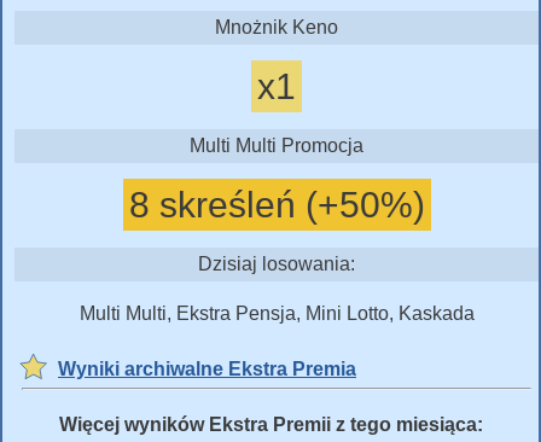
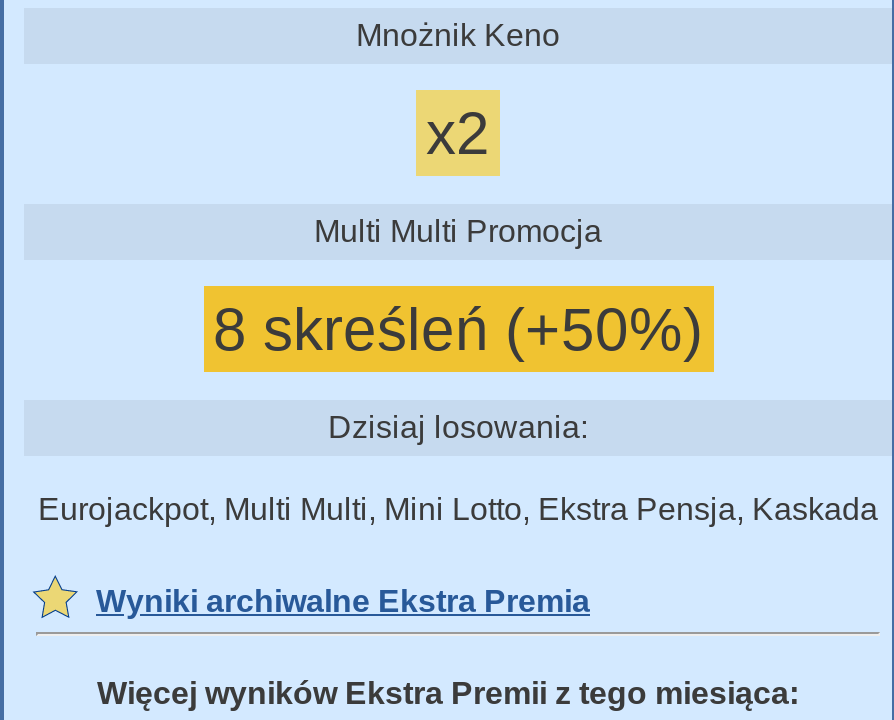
[257,67,296,106] x1 -> [426,100,490,166] x2
[79,303,474,324] Multi Multi, Ekstra Pensja, Mini Lotto, Kaskada -> [38,492,878,526] Eurojackpot, Multi Multi, Mini Lotto, Ekstra Pensja, Kaskada

